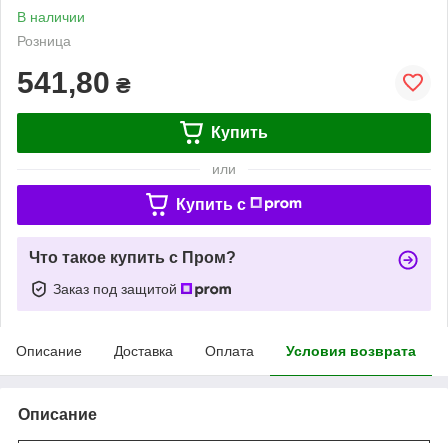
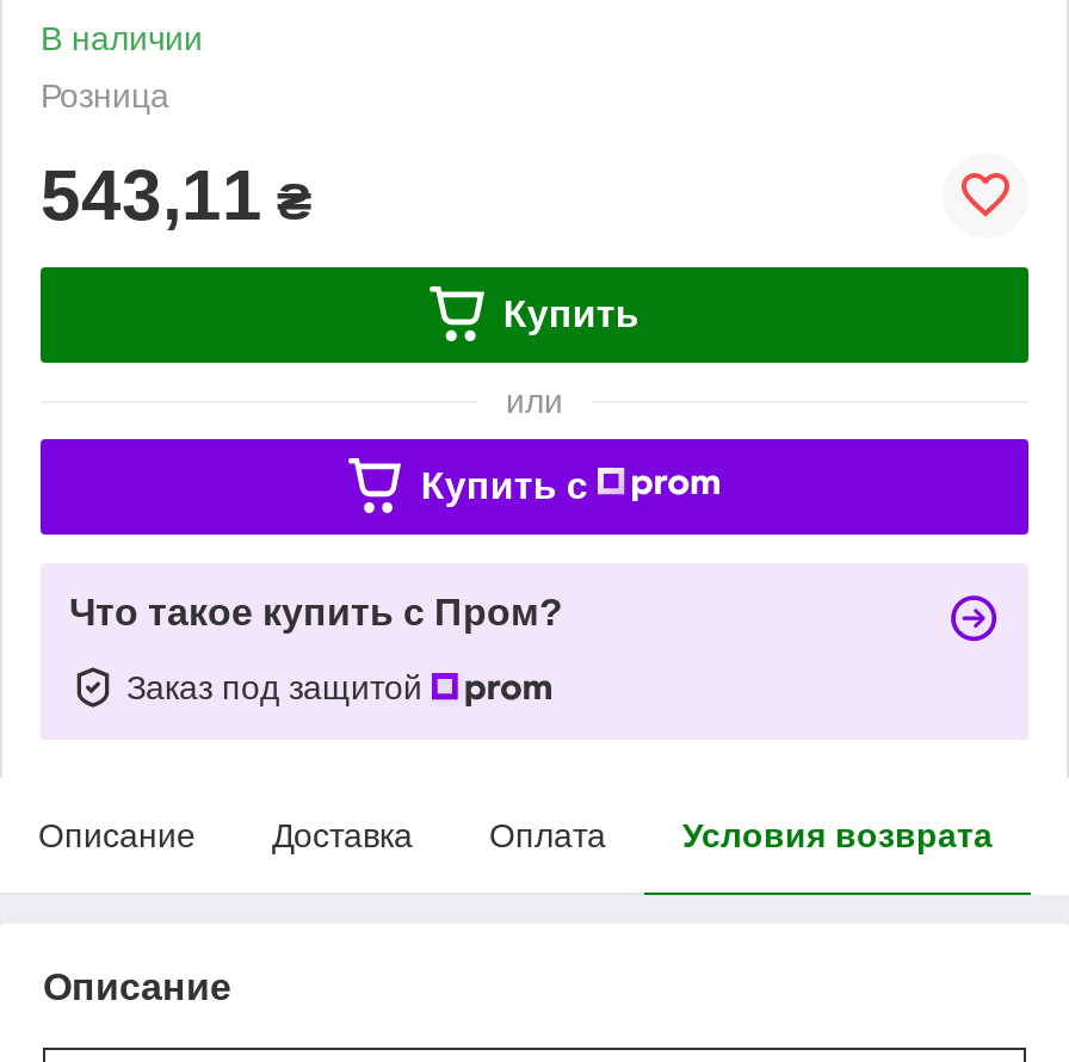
[17,66,131,99] 541,80 ₴ -> [41,155,313,233] 543,11 ₴

